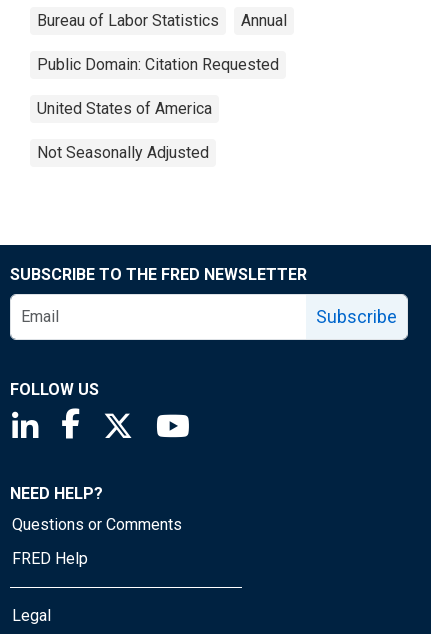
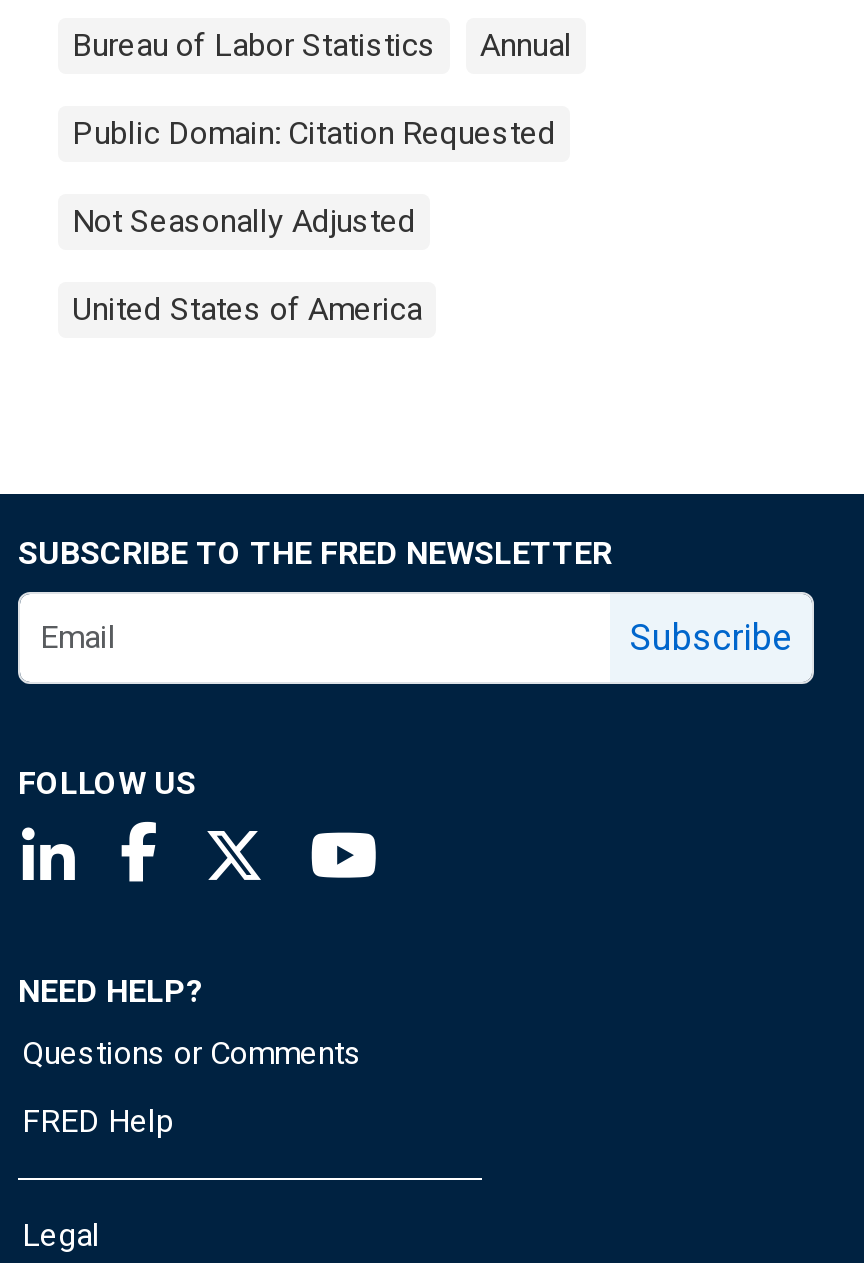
moved [37,99,212,118] -> [72,290,422,328]: United States of America
moved [37,143,209,162] -> [72,202,416,240]: Not Seasonally Adjusted

